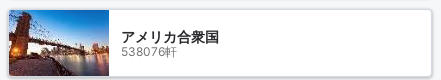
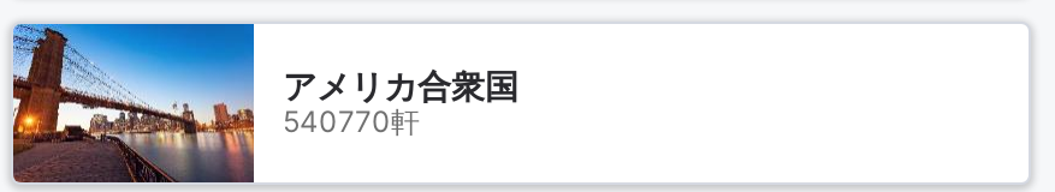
[121,43,177,58] 538076軒 -> [283,104,420,140] 540770軒

